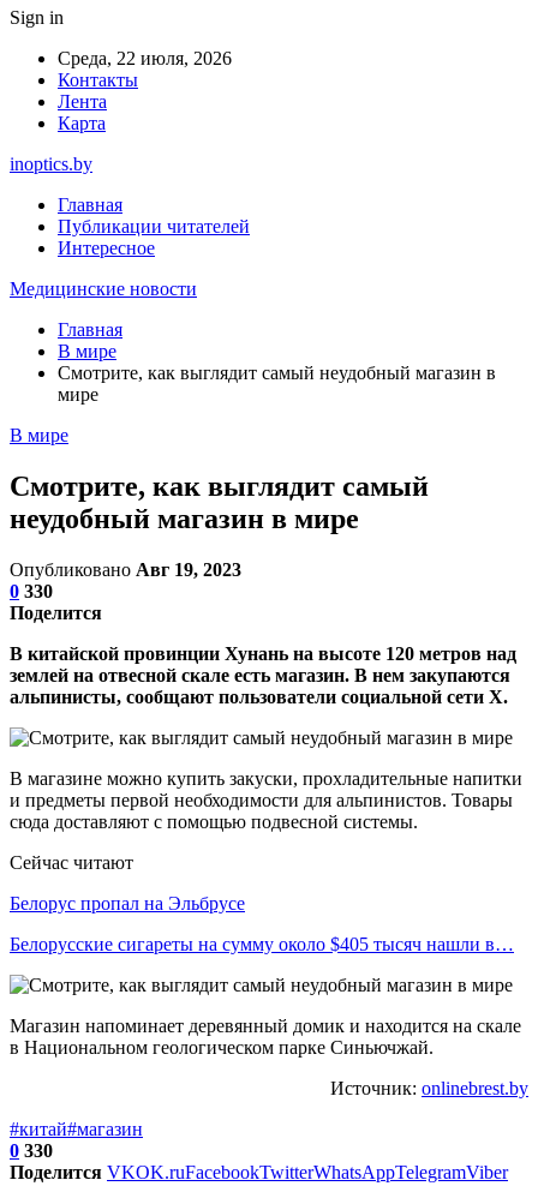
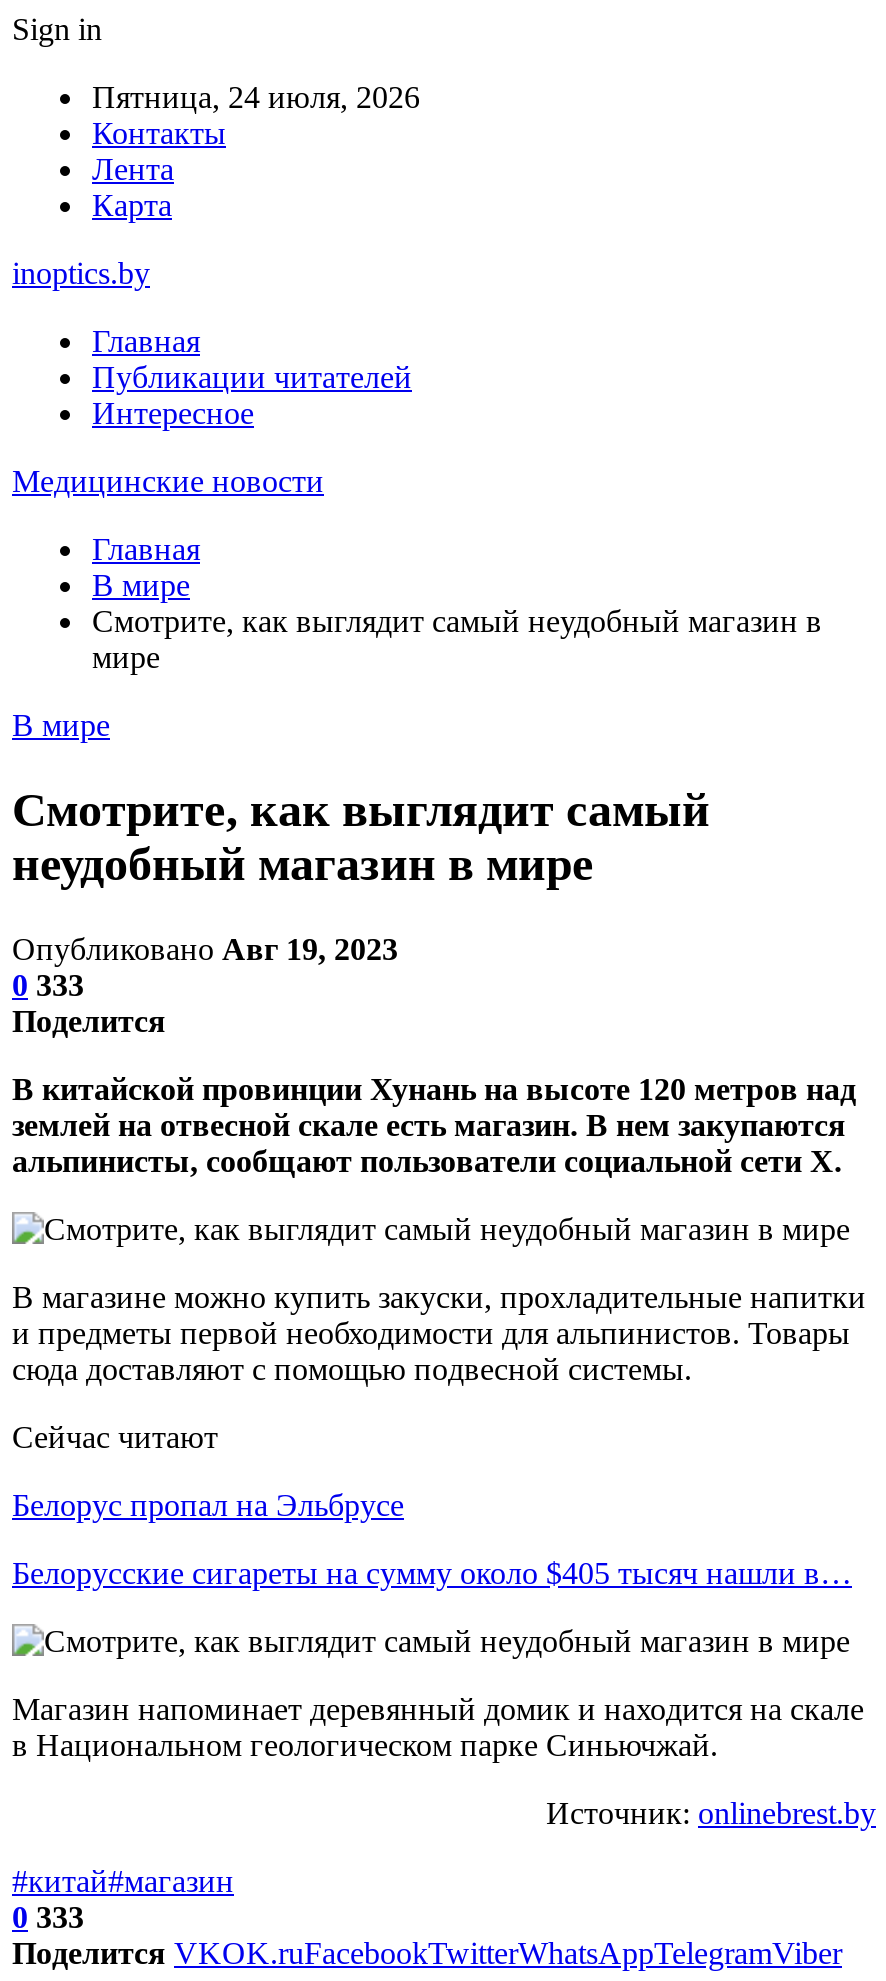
[58,48,232,68] Среда, 22 июля, 2026 -> [92,80,420,114] Пятница, 24 июля, 2026
[10,581,53,601] 0 330 -> [12,968,84,1002] 0 333
[10,1140,53,1161] 0 330 -> [12,1900,84,1934] 0 333

